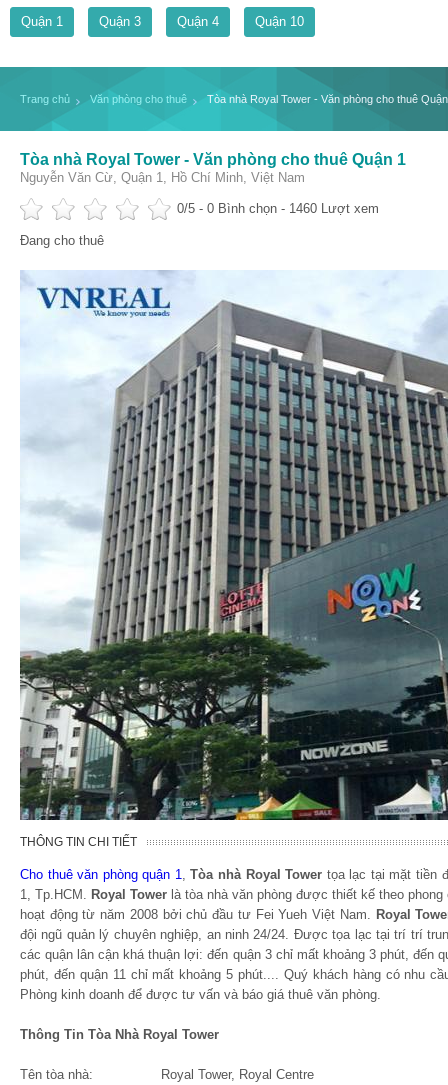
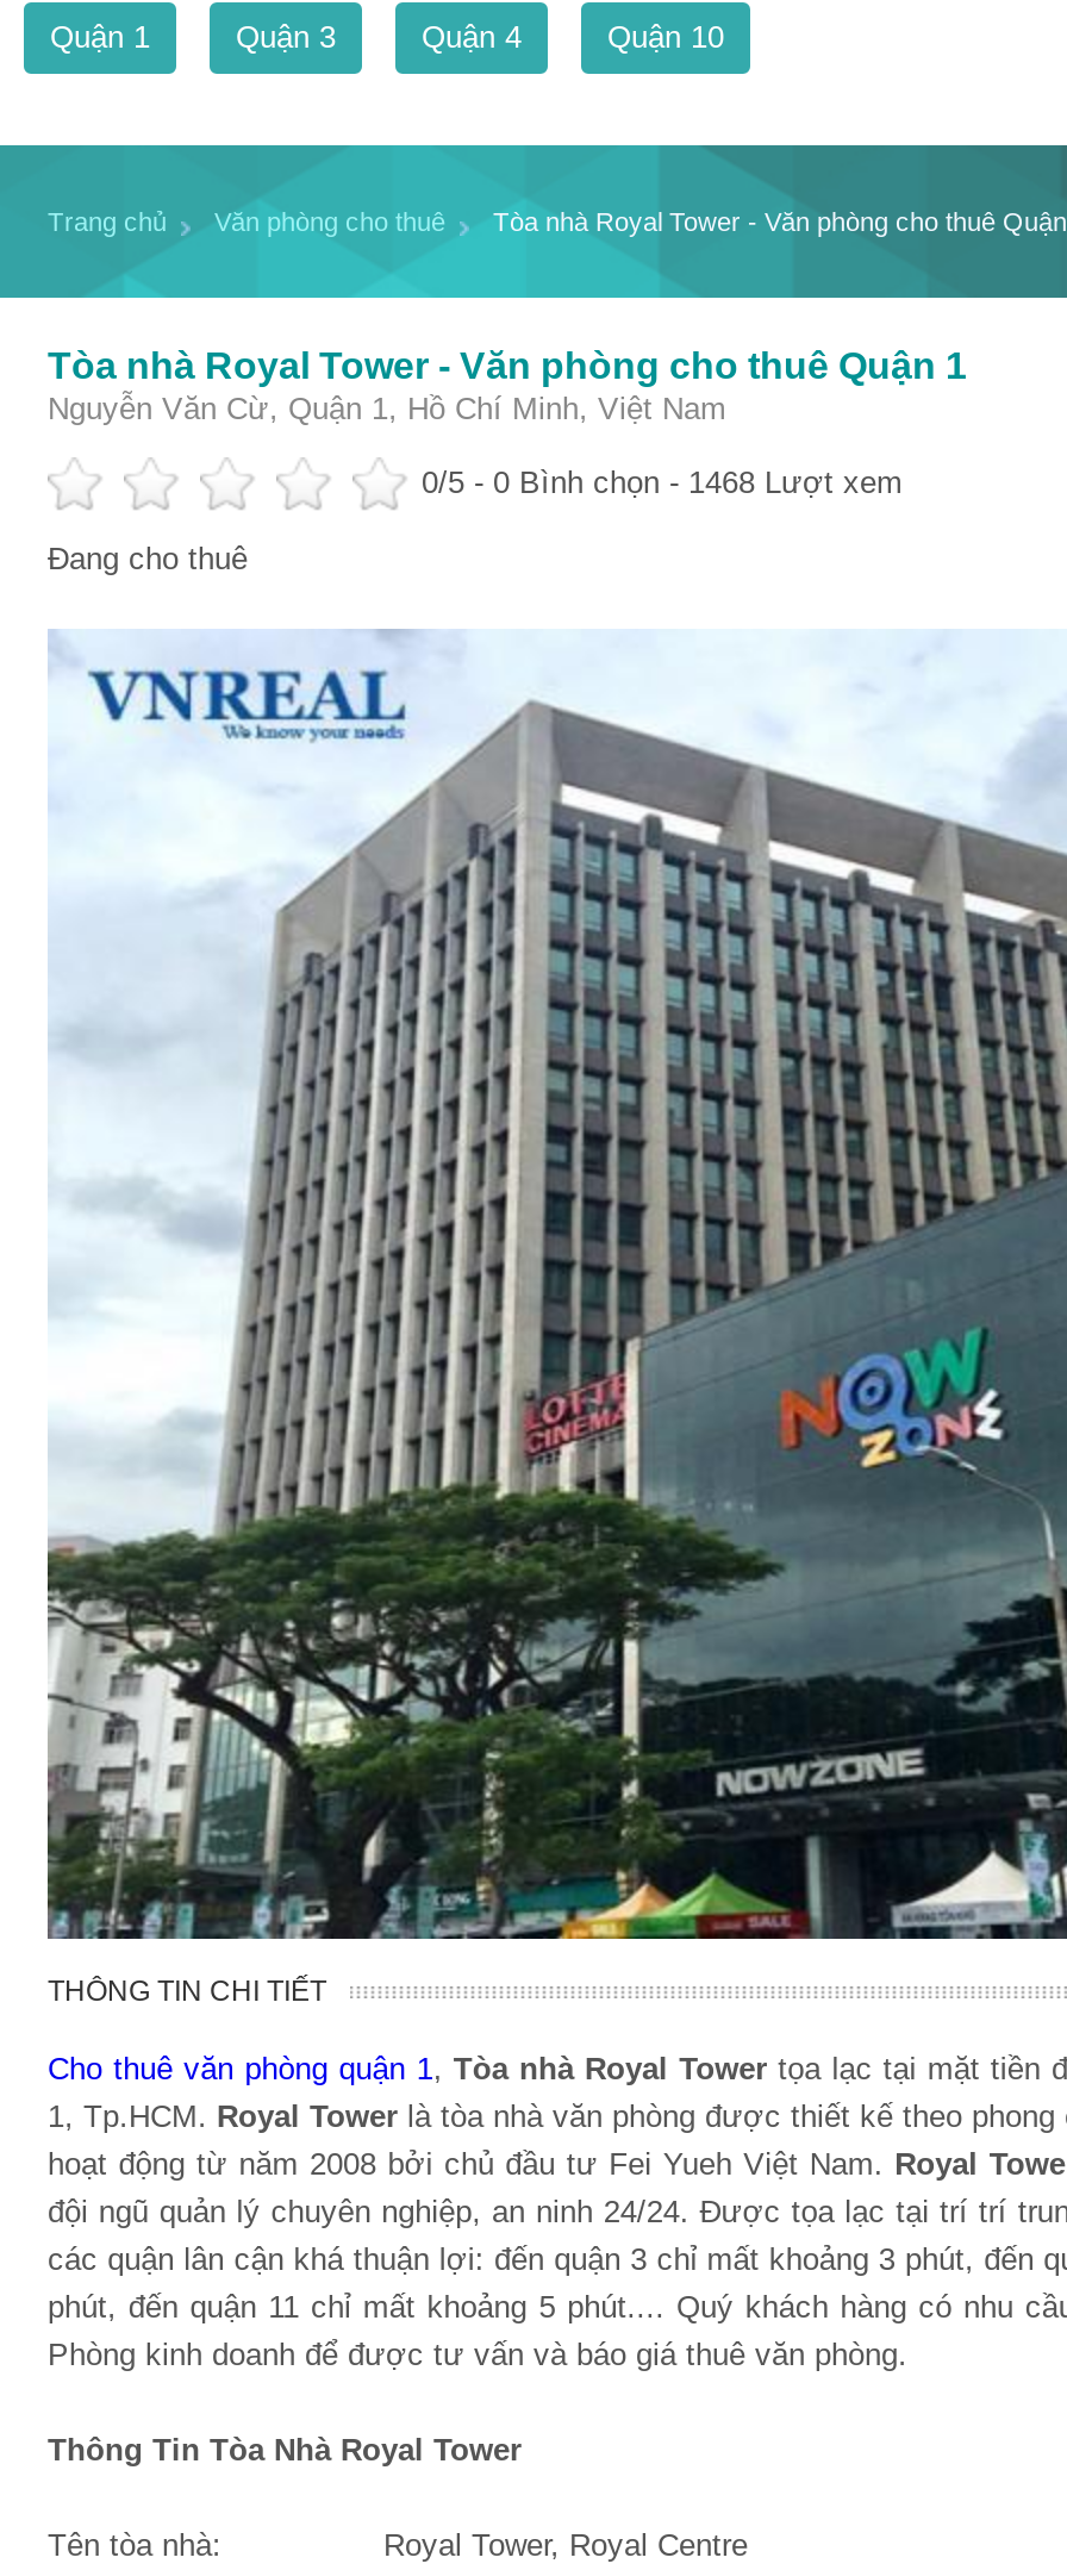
[177,201,379,216] 0/5 - 0 Bình chọn - 1460 Lượt xem -> [422,464,903,500] 0/5 - 0 Bình chọn - 1468 Lượt xem

